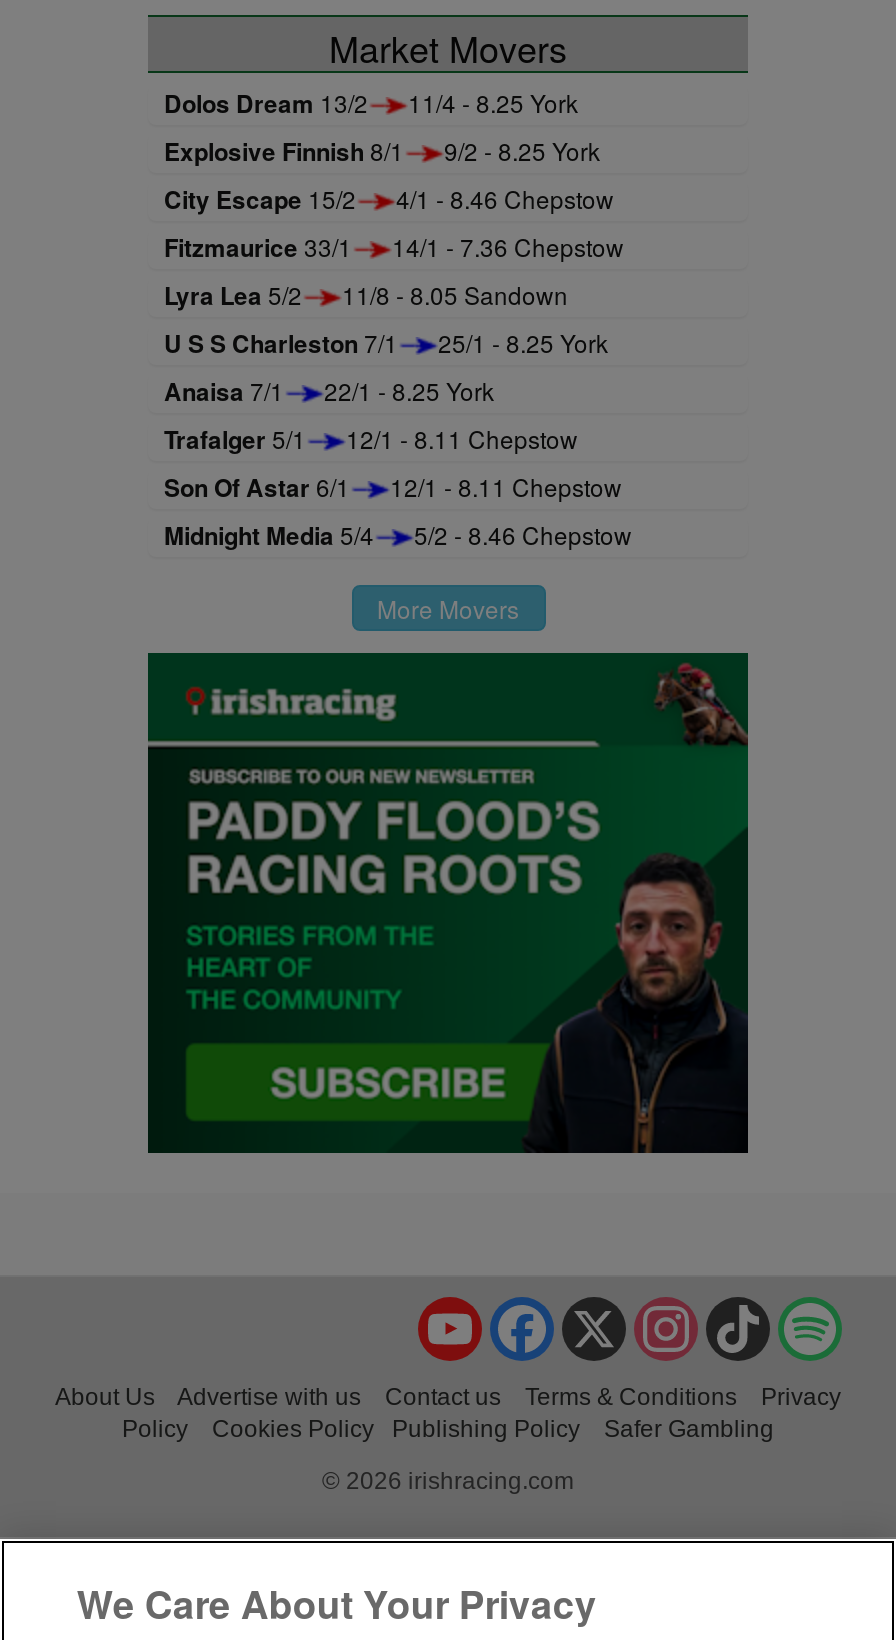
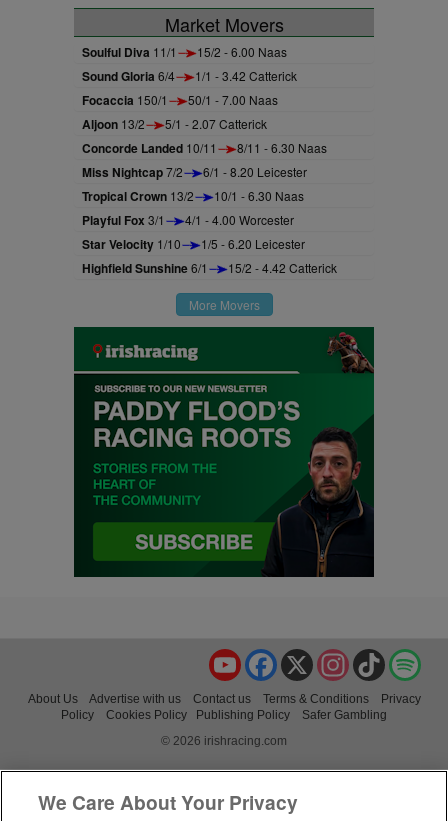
[164,85,632,553] Dolos Dream 13/2 | 11/4 - 8.25 York | Explosive Finnish 8/1 | 9/2 - 8.25 York | City Escape 15/2 | 4/1 - 8.46 Chepstow | Fitzmaurice 33/1 | 14/1 - 7.36 Chepstow | Lyra Lea 5/2 | 11/8 - 8.05 Sandown | U S S Charleston 7/1 | 25/1 - 8.25 York | Anaisa 7/1 | 22/1 - 8.25 York | Trafalger 5/1 | 12/1 - 8.11 Chepstow | Son Of Astar 6/1 | 12/1 - 8.11 Chepstow | Midnight Media 5/4 | 5/2 - 8.46 Chepstow -> [82,43,337,277] Soulful Diva 11/1 | 15/2 - 6.00 Naas | Sound Gloria 6/4 | 1/1 - 3.42 Catterick | Focaccia 150/1 | 50/1 - 7.00 Naas | Aljoon 13/2 | 5/1 - 2.07 Catterick | Concorde Landed 10/11 | 8/11 - 6.30 Naas | Miss Nightcap 7/2 | 6/1 - 8.20 Leicester | Tropical Crown 13/2 | 10/1 - 6.30 Naas | Playful Fox 3/1 | 4/1 - 4.00 Worcester | Star Velocity 1/10 | 1/5 - 6.20 Leicester | Highfield Sunshine 6/1 | 15/2 - 4.42 Catterick

